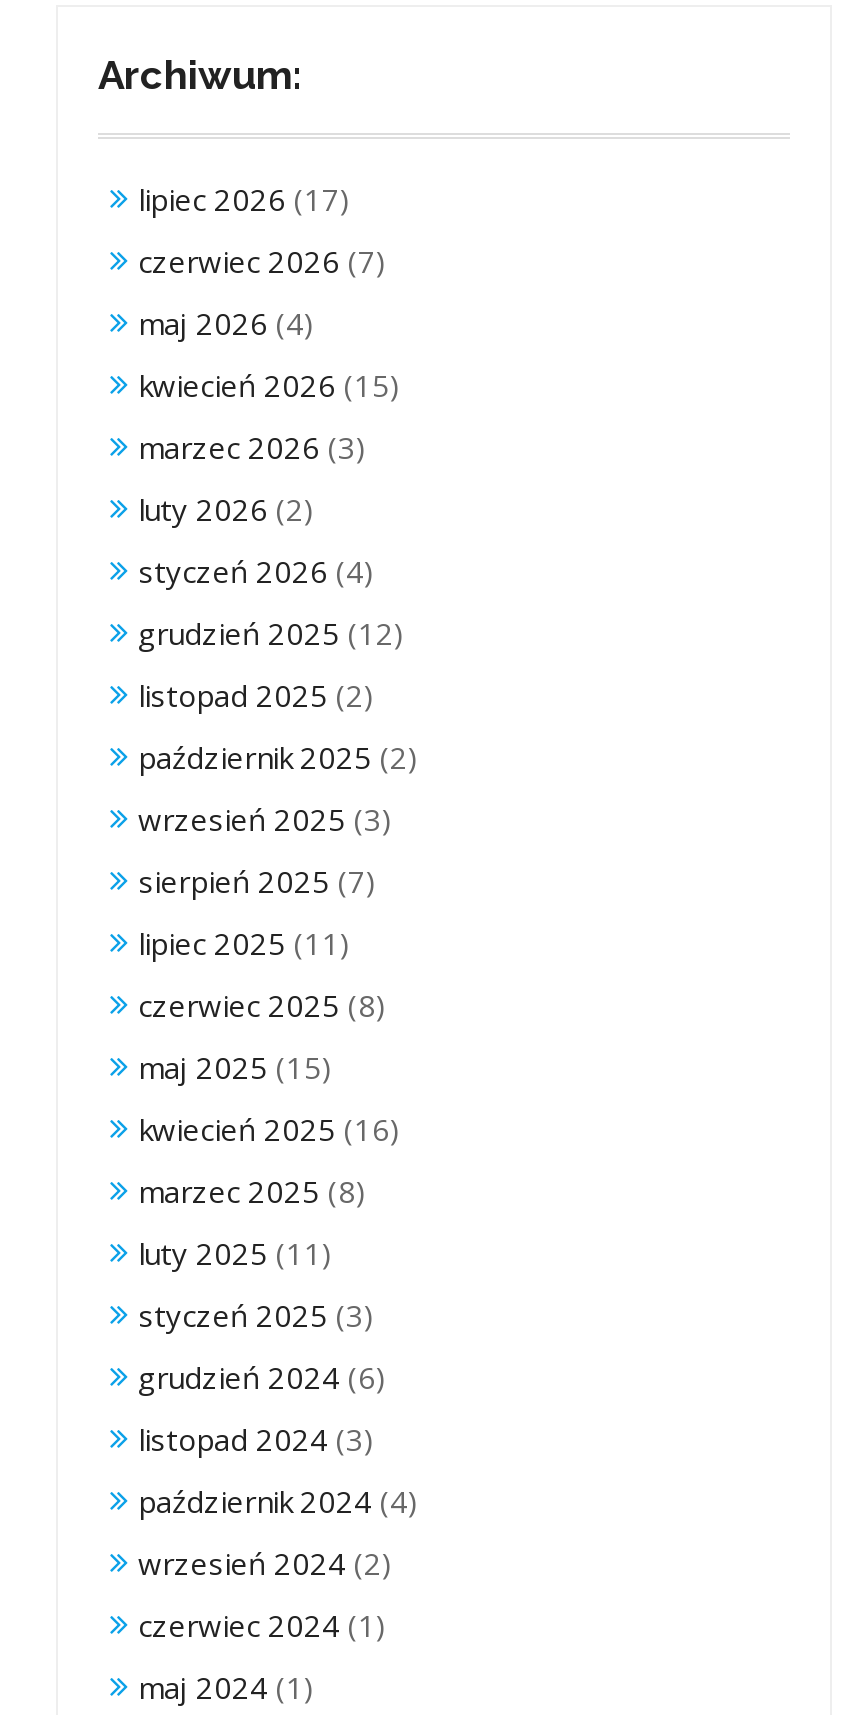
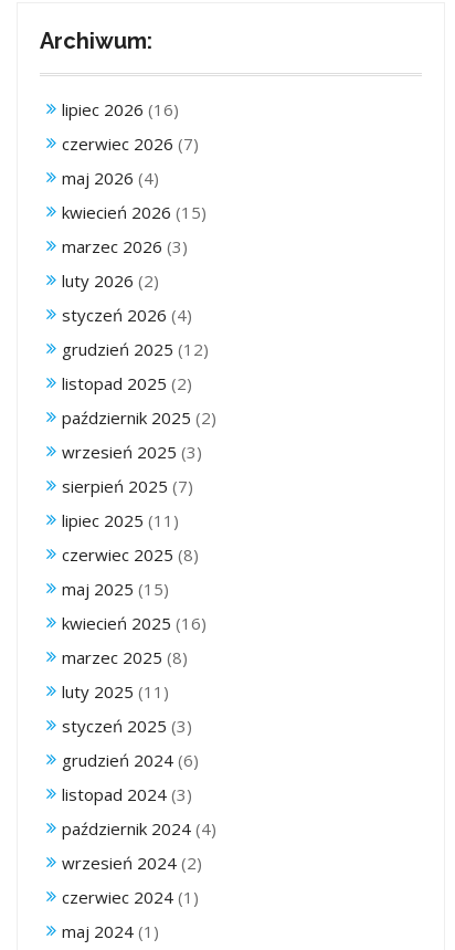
[138,178,350,218] lipiec 2026 (17) -> [62,99,179,121] lipiec 2026 (16)

